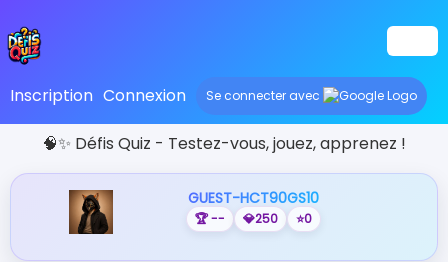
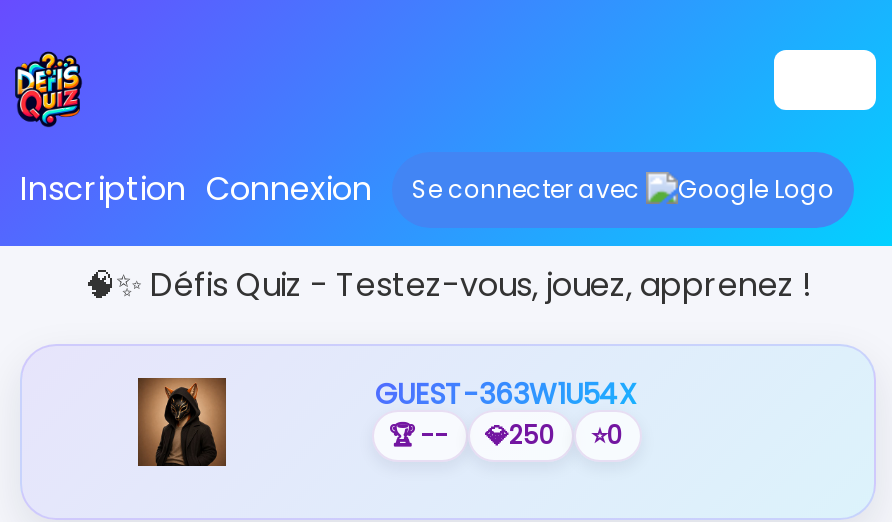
[187,188,318,208] GUEST-HCT90GS10 -> [375,374,637,414] GUEST-363W1U54X

